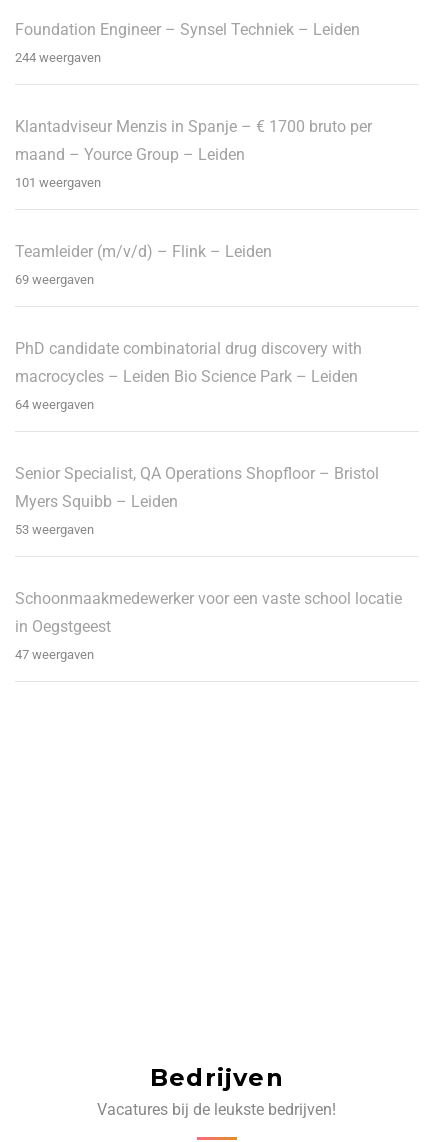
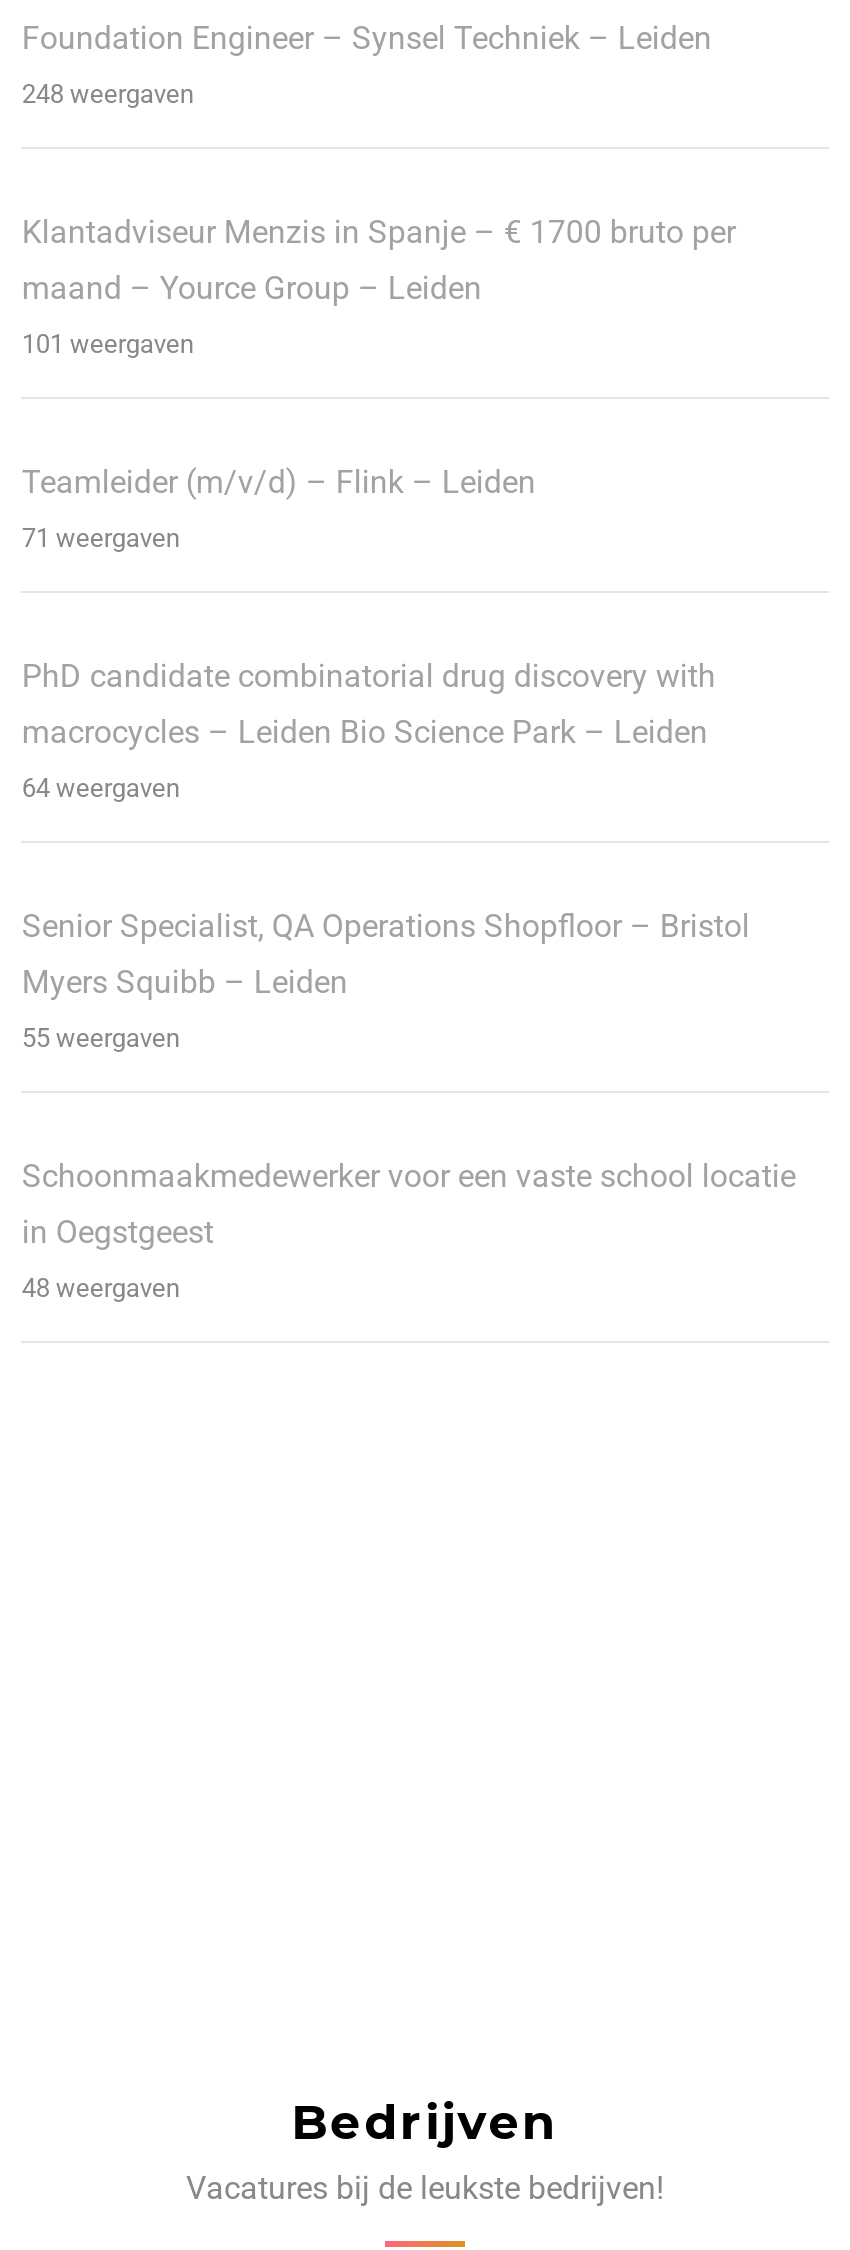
[15,50,101,65] 244 weergaven -> [22,78,194,108] 248 weergaven
[15,272,94,287] 69 weergaven -> [22,522,180,552] 71 weergaven
[15,522,94,537] 53 weergaven -> [22,1022,180,1052] 55 weergaven
[15,647,94,662] 47 weergaven -> [22,1272,180,1302] 48 weergaven

